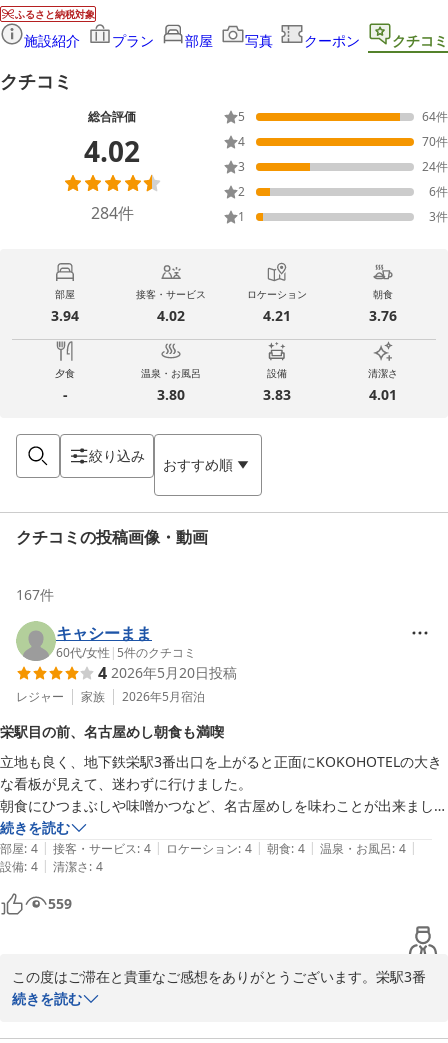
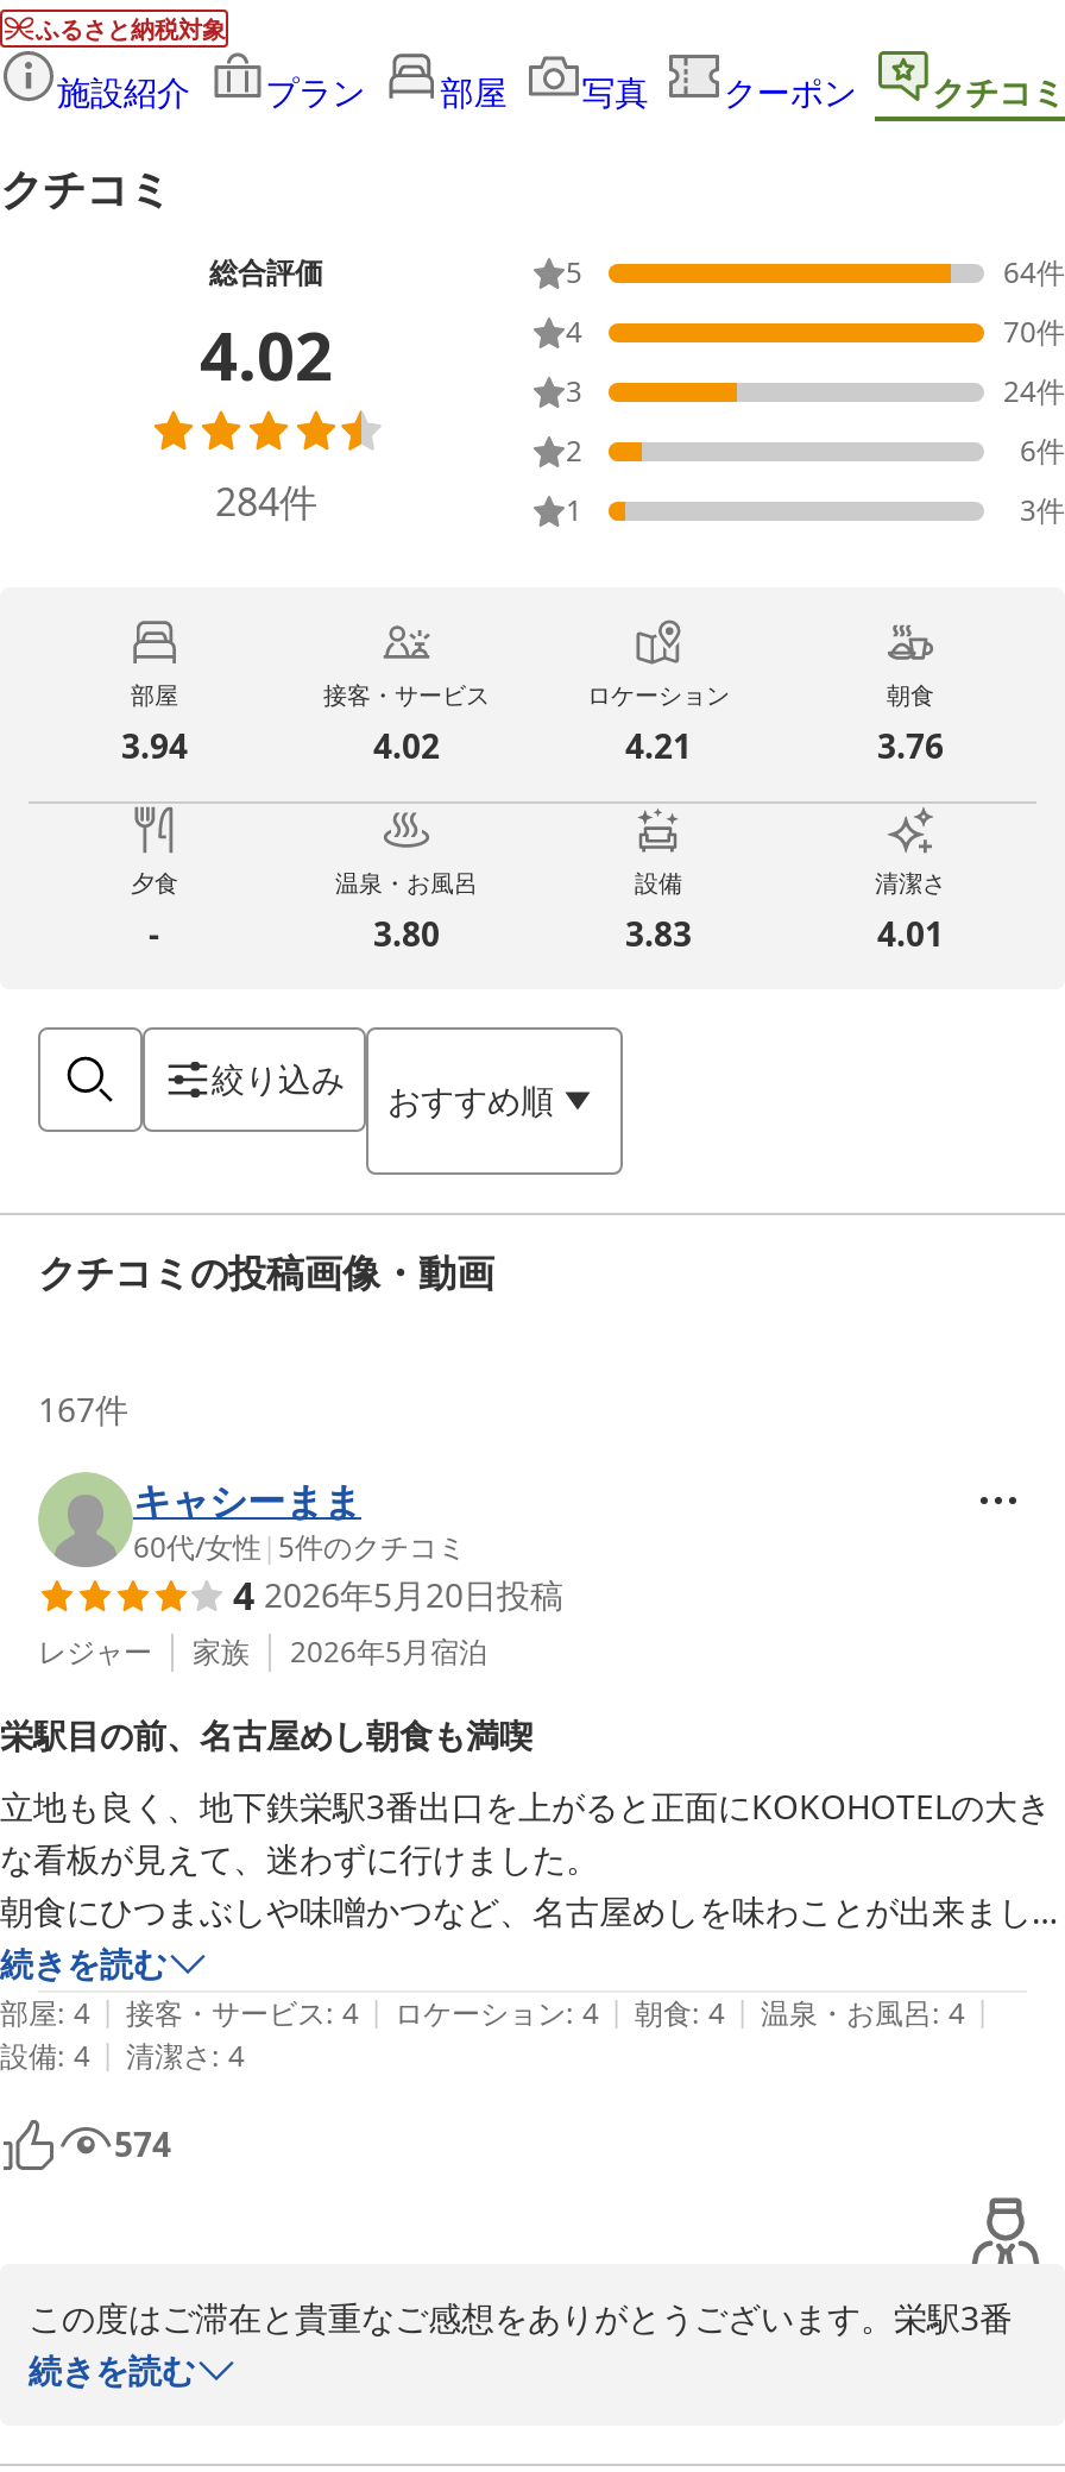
[48,894,72,913] 559 -> [114,2121,171,2166] 574

